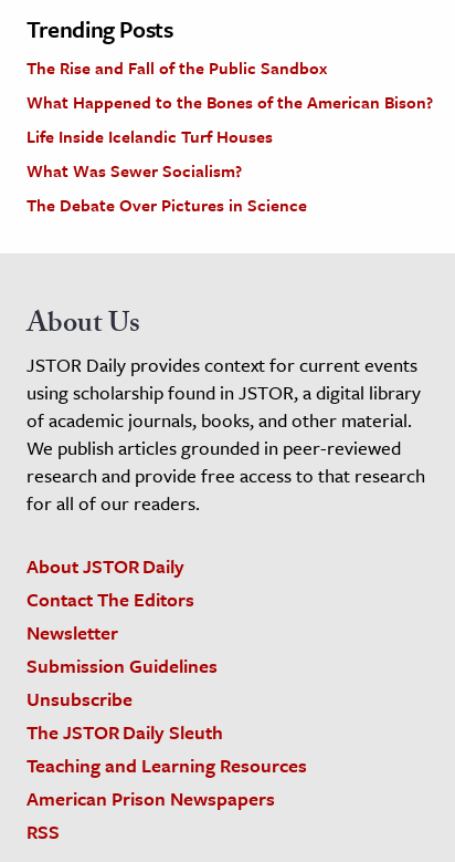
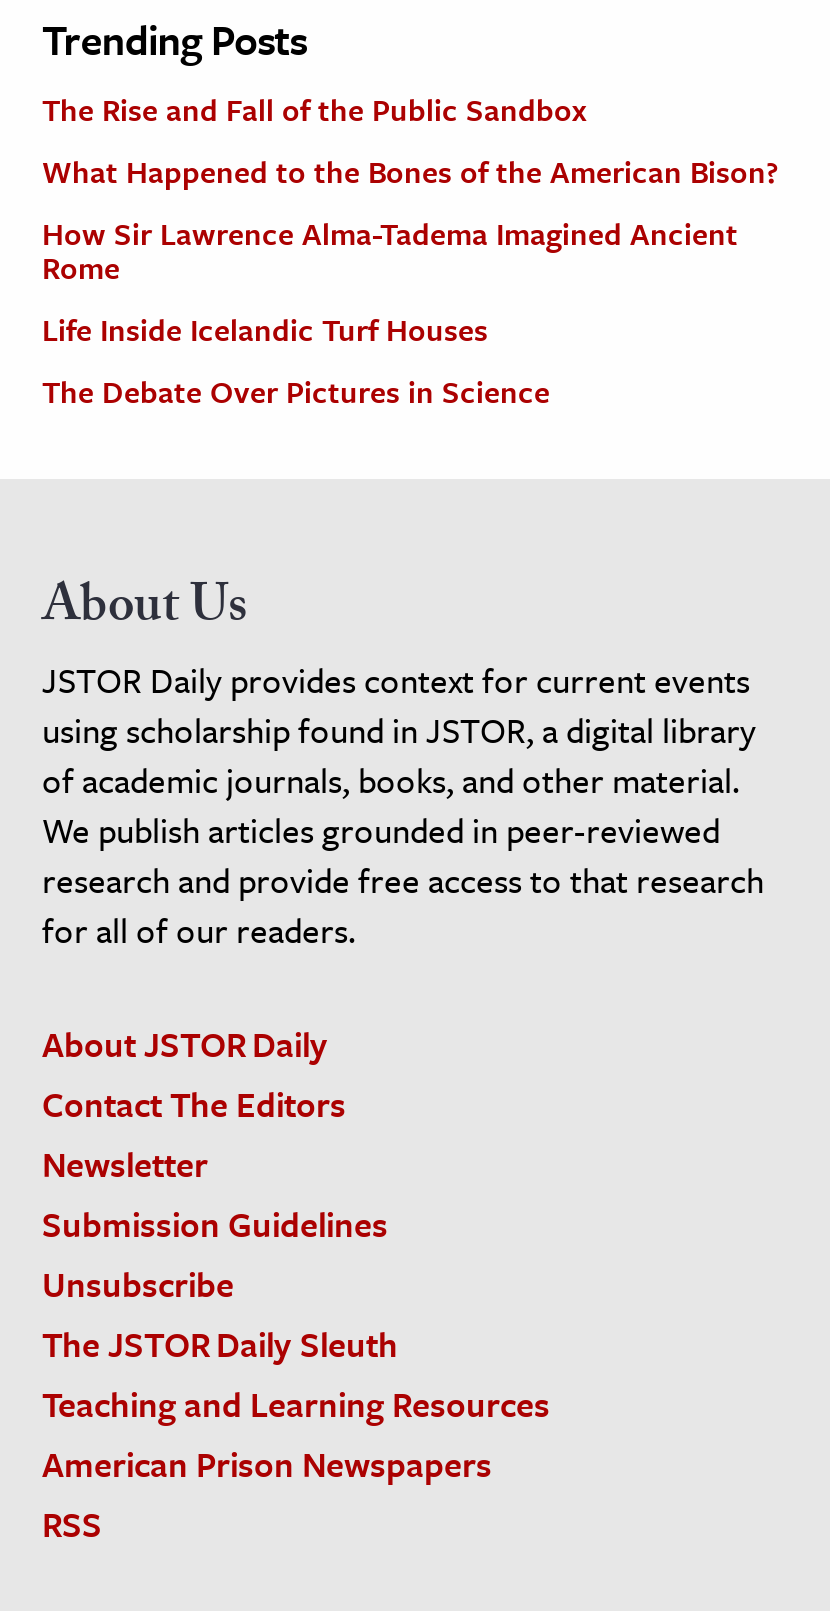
none -> [42,212,738,290] How Sir Lawrence Alma-Tadema Imagined Ancient | Rome
moved [27,124,273,148] -> [42,308,488,352]: Life Inside Icelandic Turf Houses
[27,158,242,183] What Was Sewer Socialism? -> none

